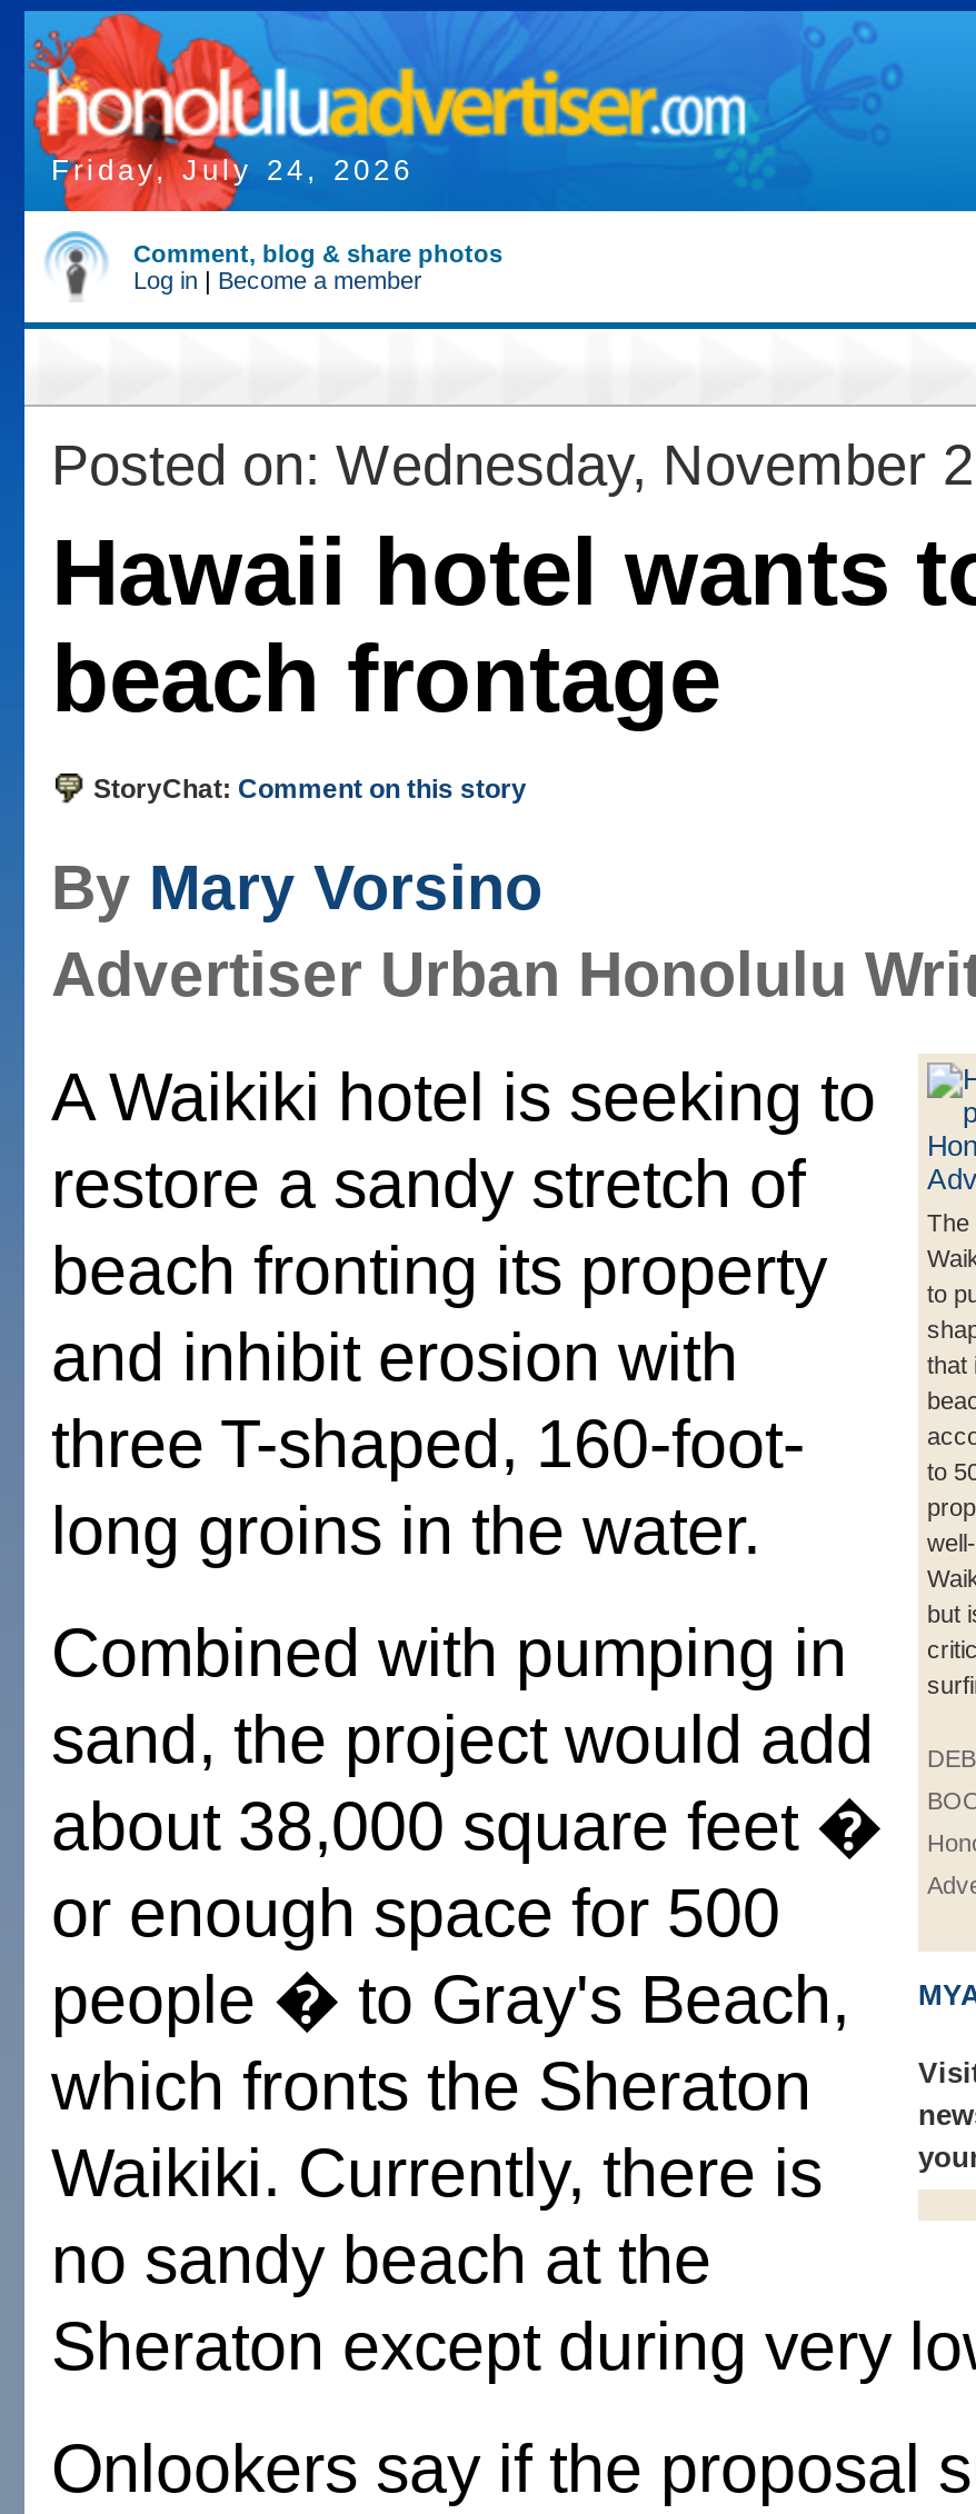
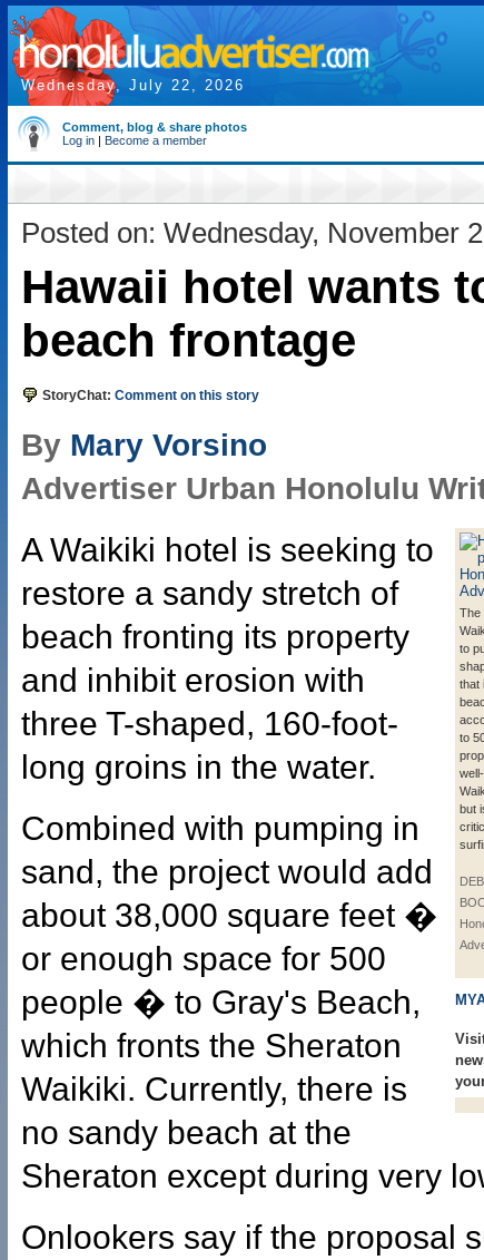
[51,153,414,187] Friday, July 24, 2026 -> [21,77,245,94] Wednesday, July 22, 2026

